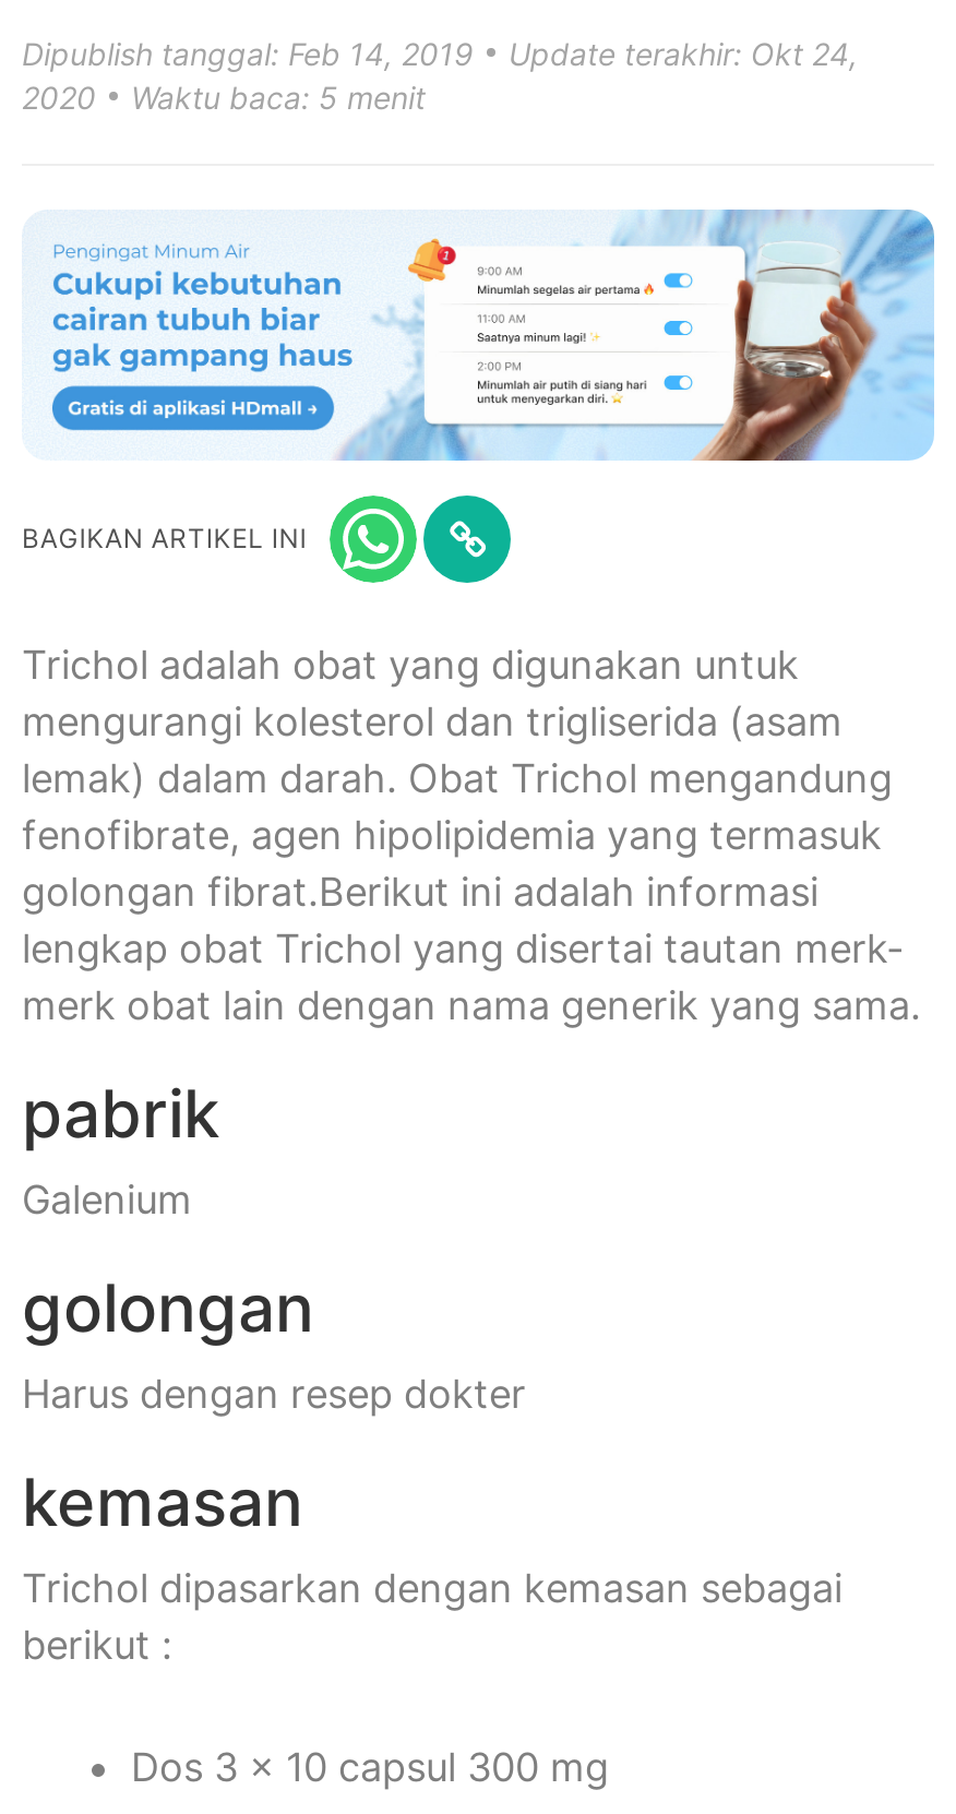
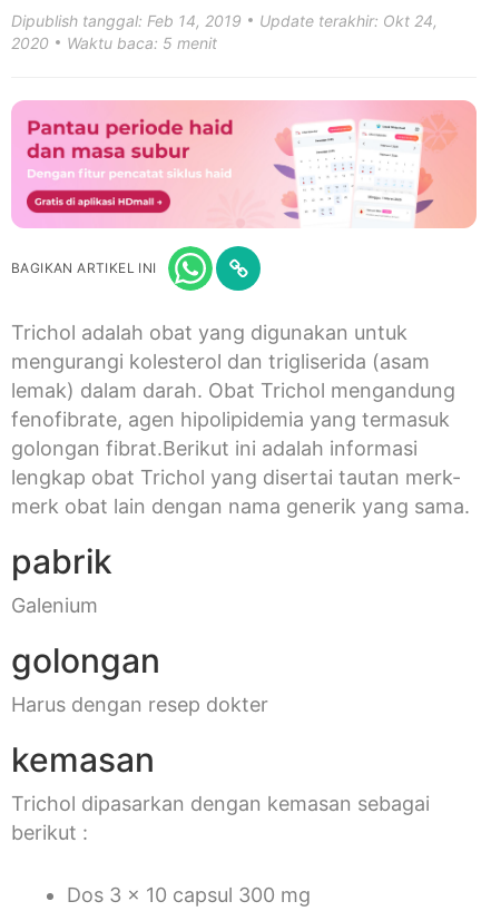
[24,207,936,463] [image] -> [11,99,478,229] [image]

